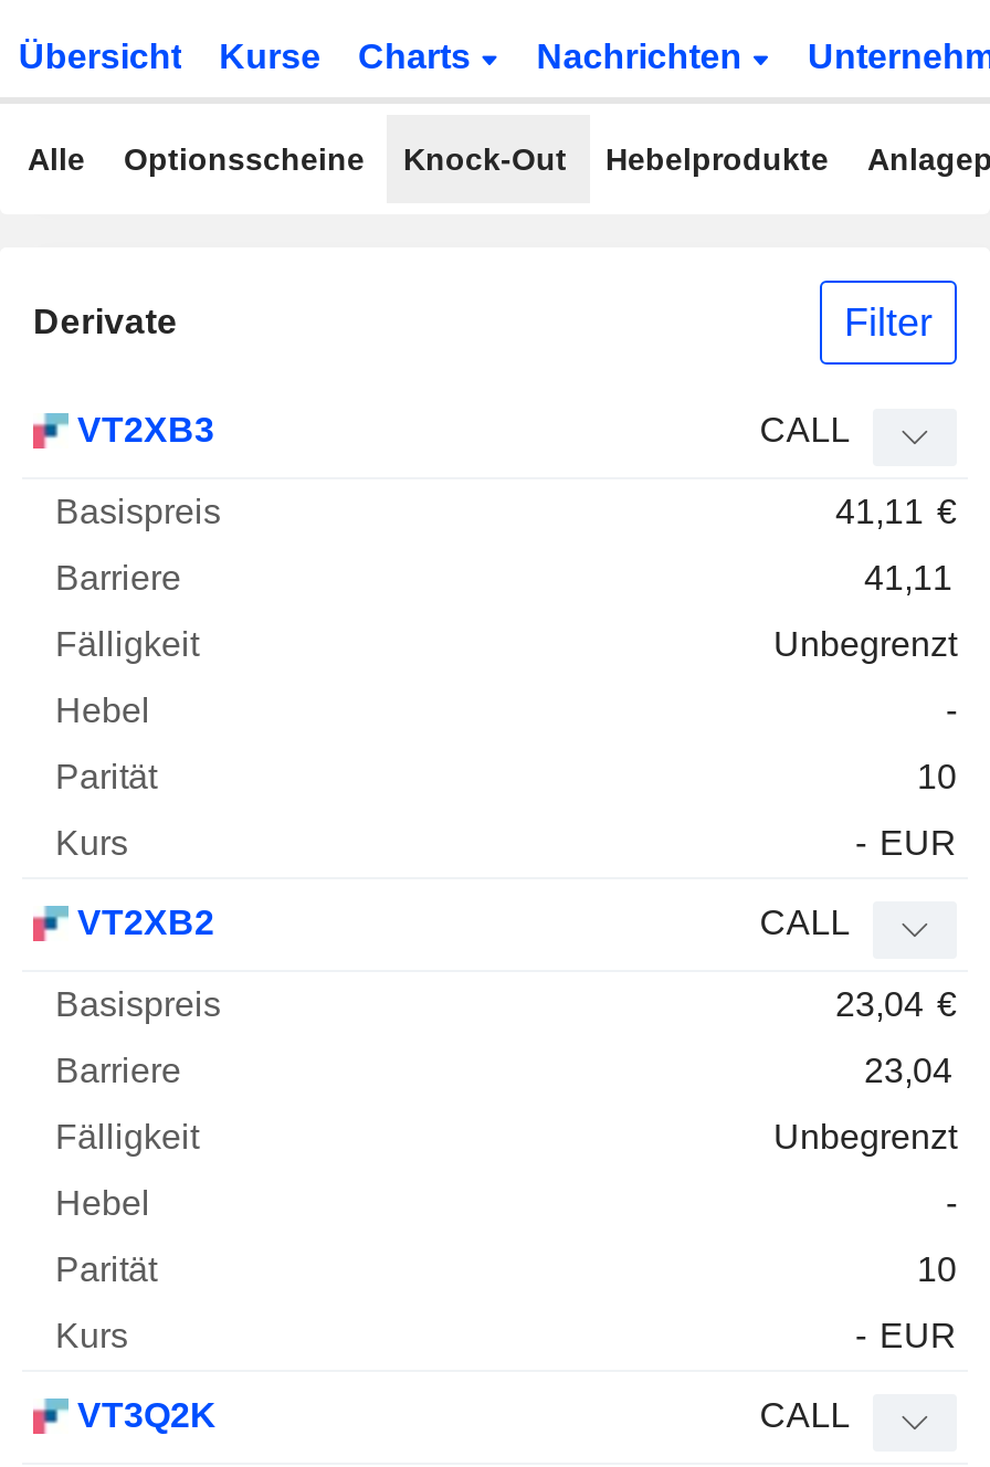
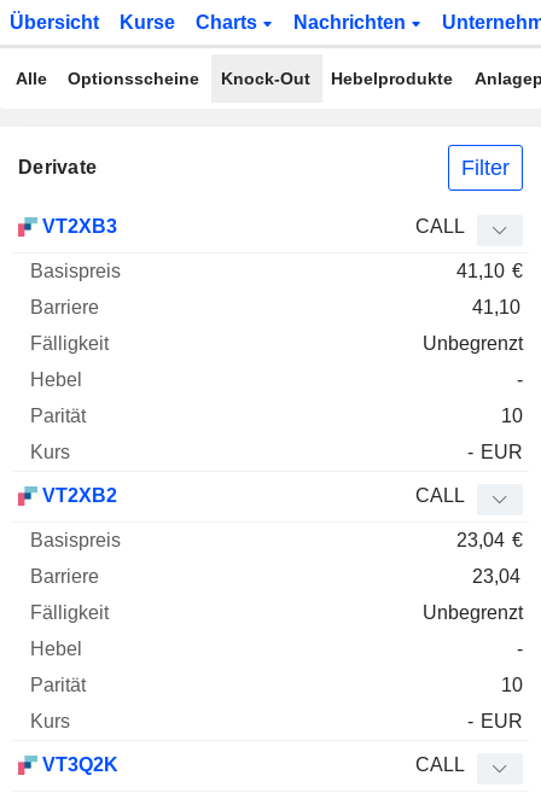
[835,493,957,531] 41,11 € -> [456,261,523,281] 41,10 €
[864,559,952,597] 41,11 -> [472,297,520,318] 41,10

